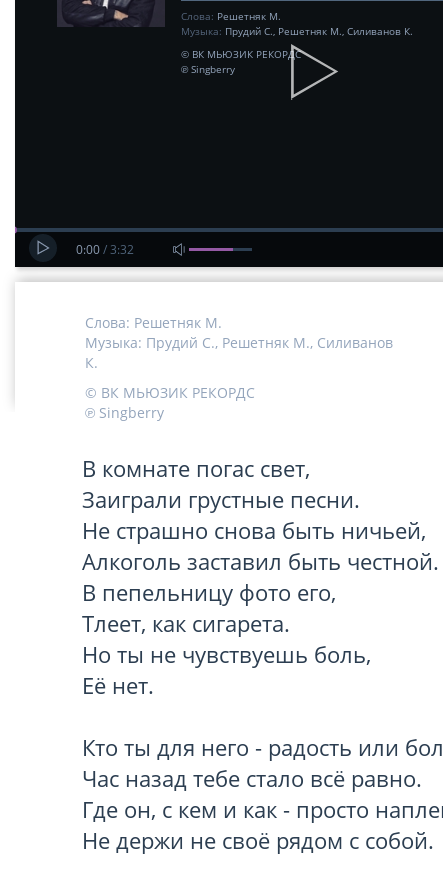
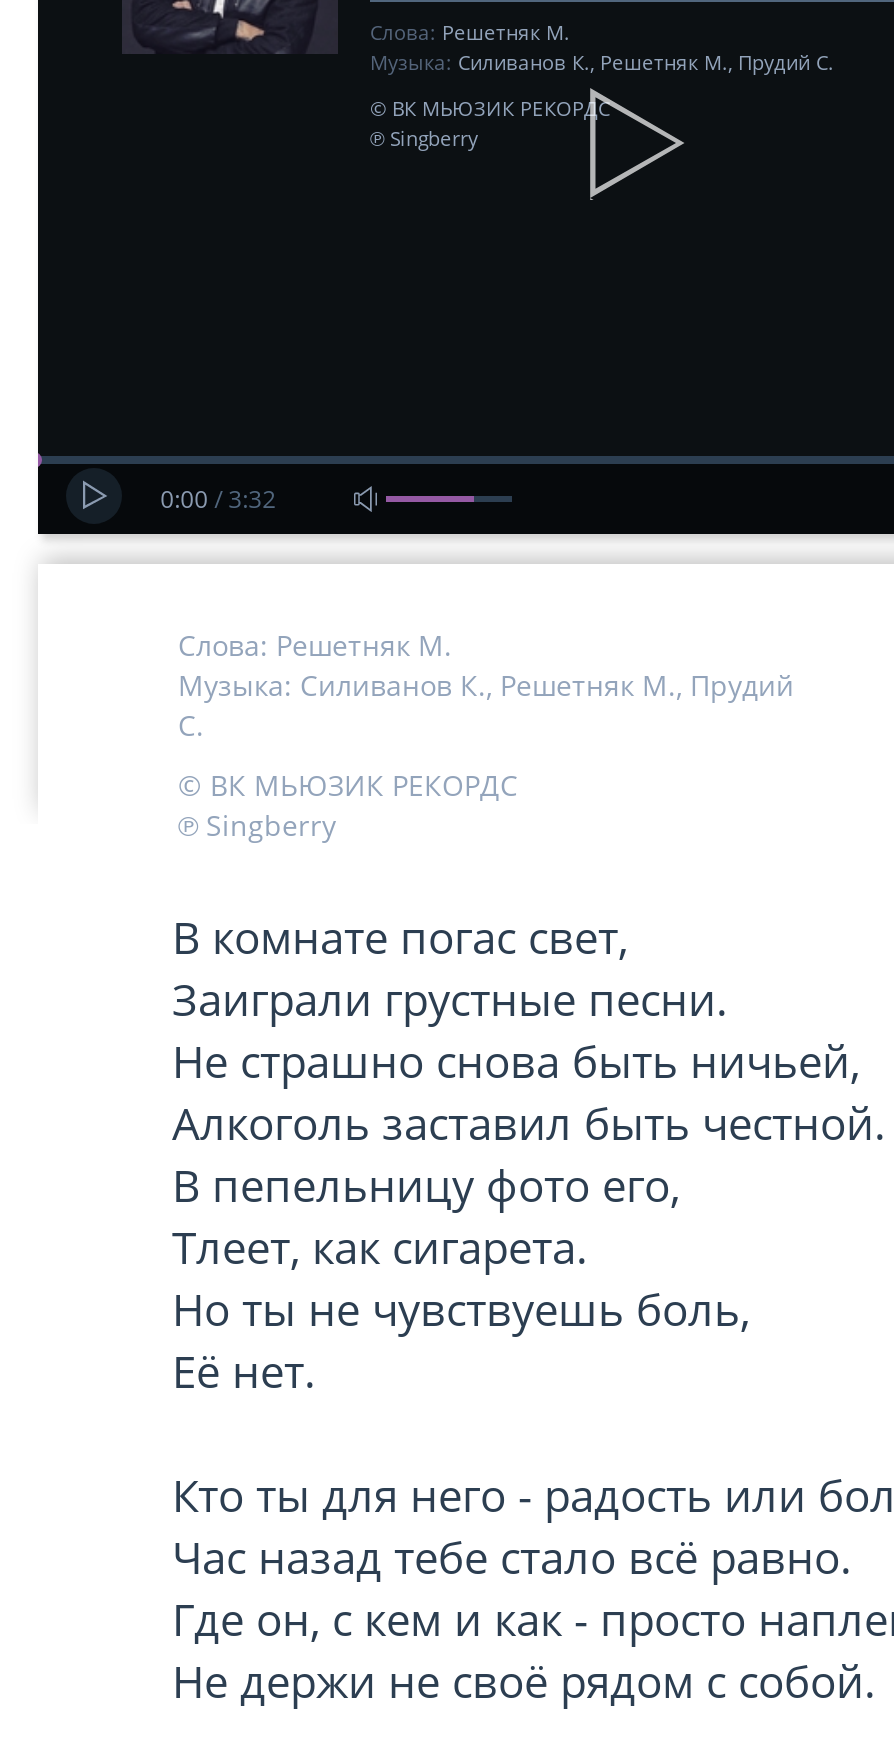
[181,24,413,38] Музыка: Прудий С., Решетняк М., Силиванов К. -> [370,48,834,76] Музыка: Силиванов К., Решетняк М., Прудий С.
[85,333,393,372] Музыка: Прудий С., Решетняк М., Силиванов | К. -> [178,666,794,744] Музыка: Силиванов К., Решетняк М., Прудий | С.

